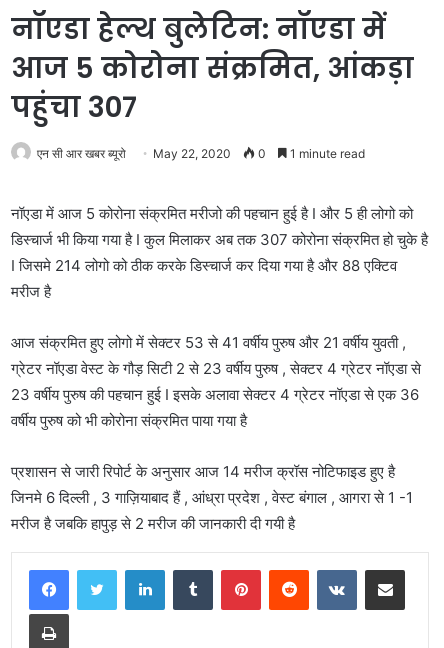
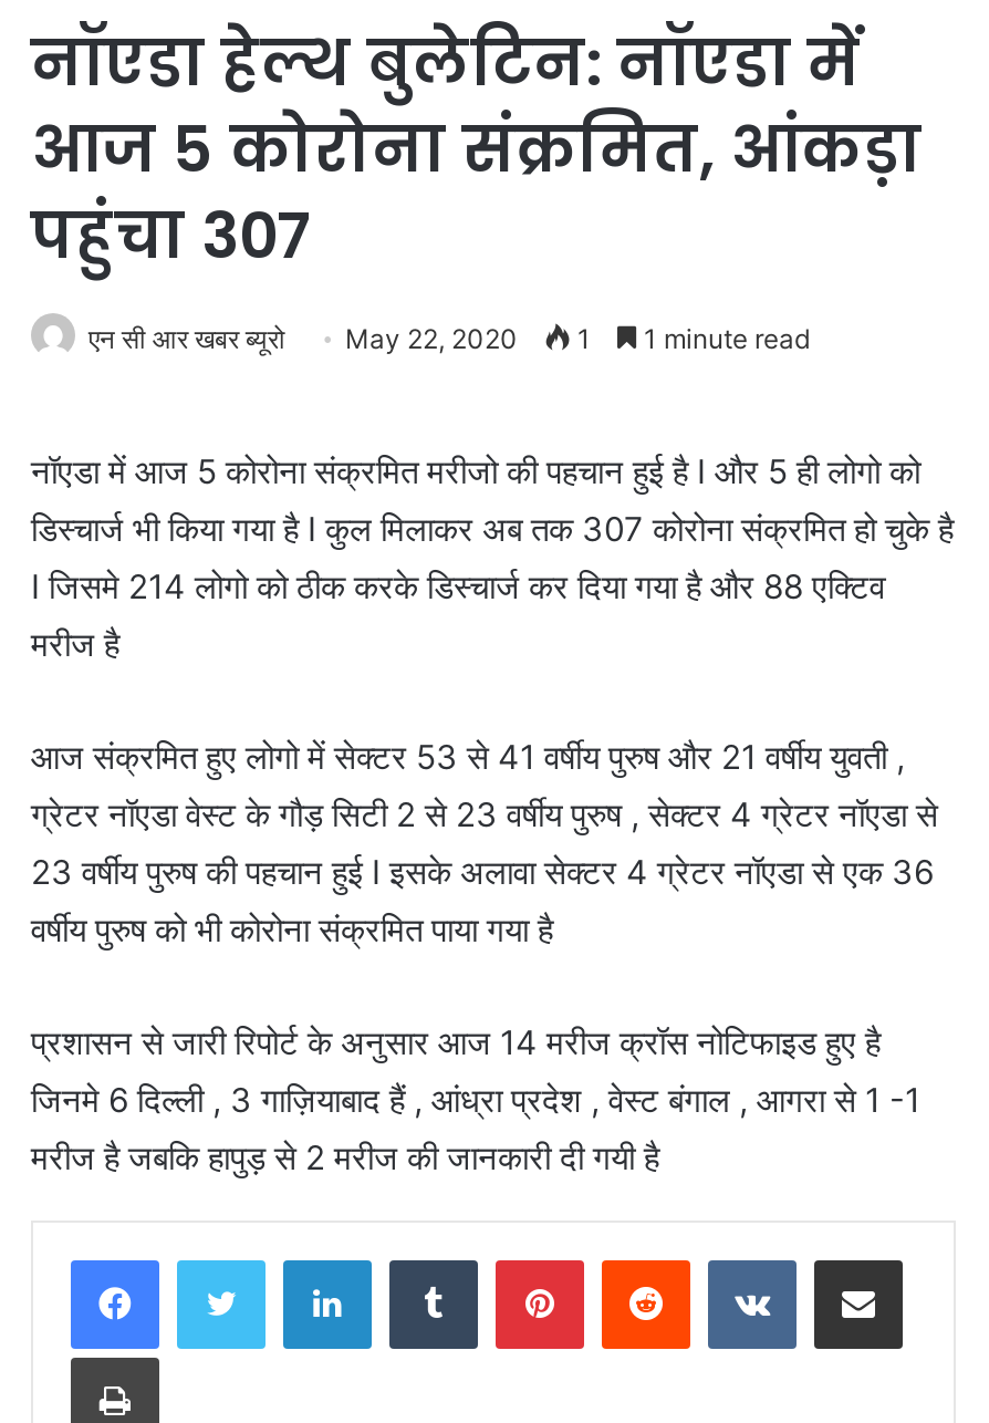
[37,146,365,161] एन सी आर खबर ब्यूरो May 22, 2020 0 1 minute read -> [89,321,810,354] एन सी आर खबर ब्यूरो May 22, 2020 1 1 minute read

